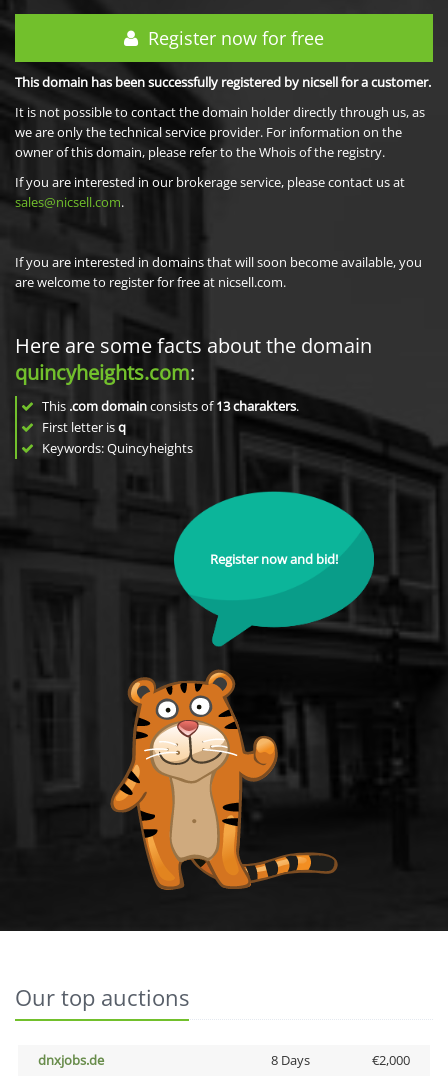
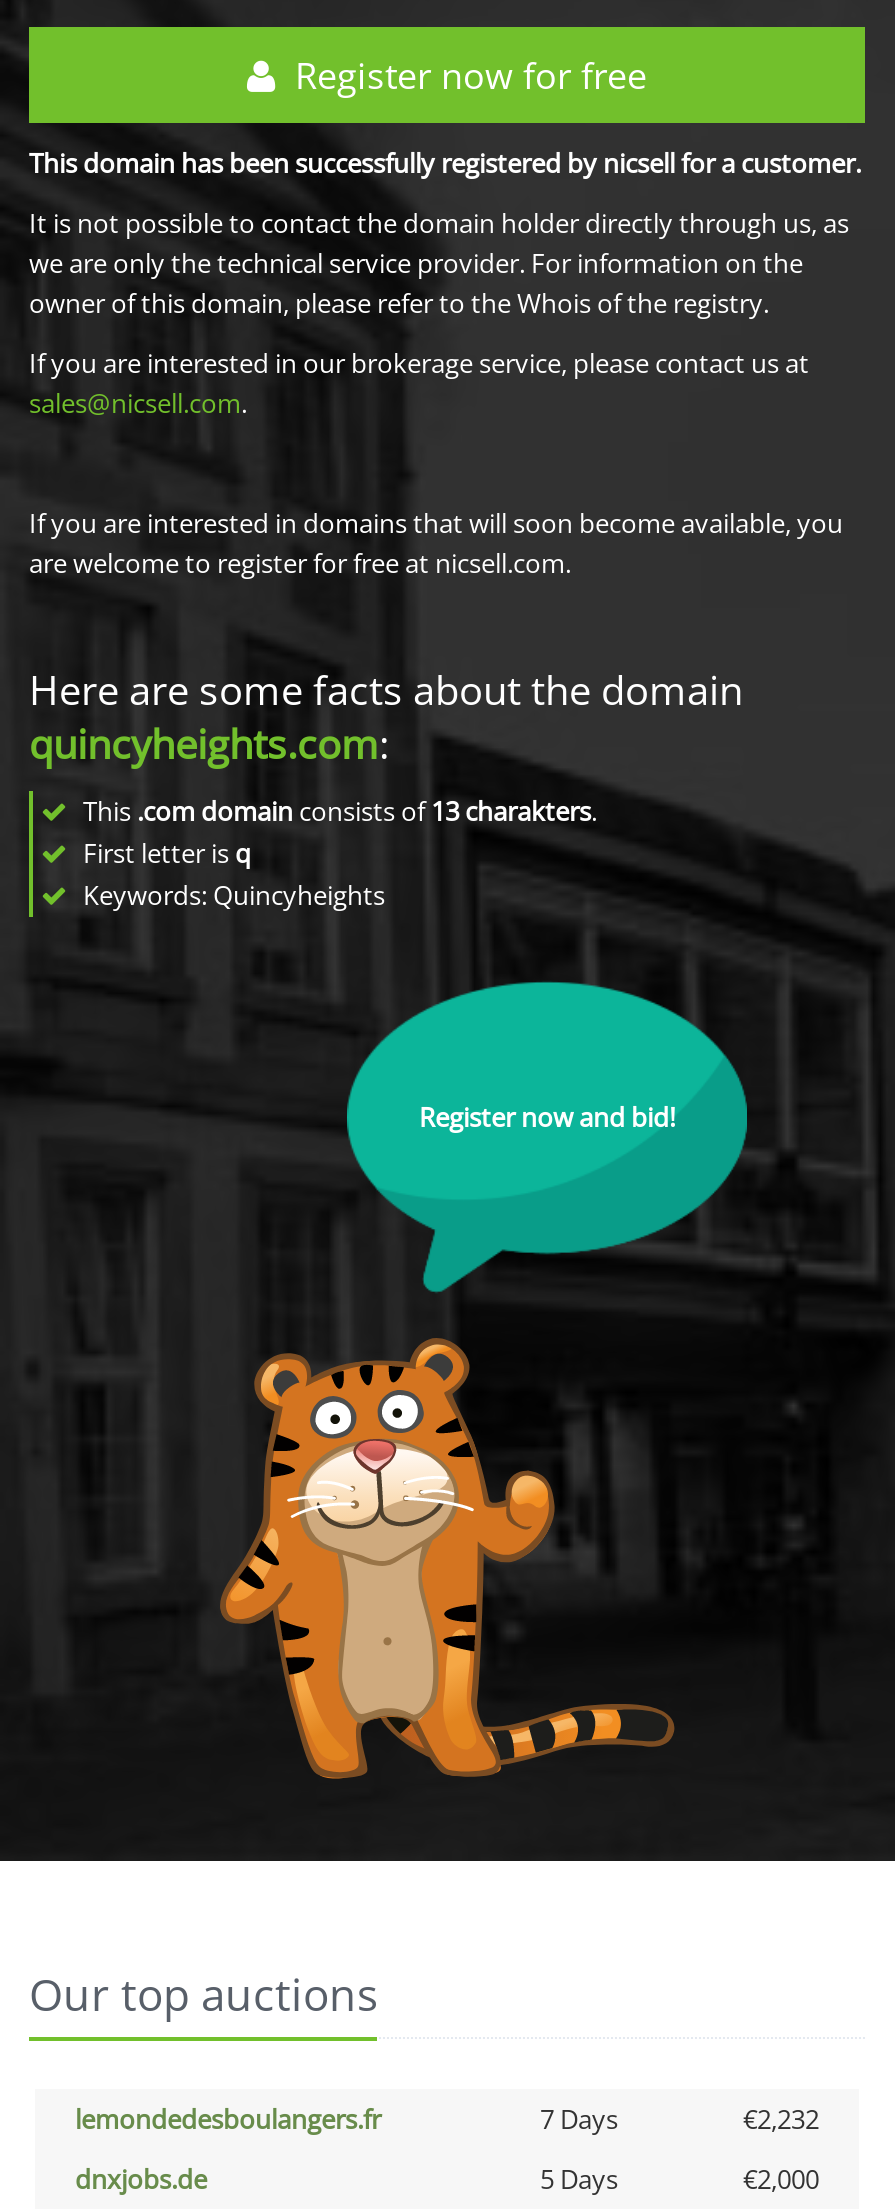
none -> [75,2101,819,2137] lemondedesboulangers.fr | 7 Days | €2,232
[270,1051,309,1069] 8 Days -> [540,2161,618,2197] 5 Days

